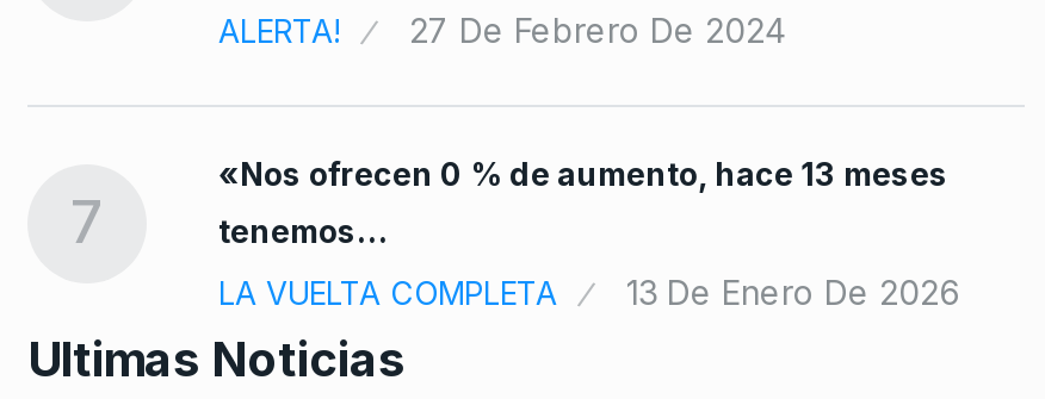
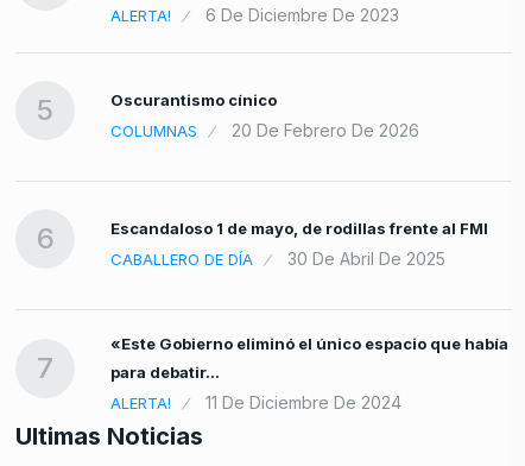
[409,9,786,50] 27 De Febrero De 2024 -> [36,5,488,268] 6 De Diciembre De 2023 | 5 | Oscurantismo cínico | COLUMNAS | 20 De Febrero De 2026 | 6 | Escandaloso 1 de mayo, de rodillas frente al FMI | CABALLERO DE DÍA | 30 De Abril De 2025
[218,154,948,192] «Nos ofrecen 0 % de aumento, hace 13 meses -> [110,334,508,353] «Este Gobierno eliminó el único espacio que había
[218,212,385,250] tenemos… -> [110,362,220,381] para debatir…
[218,271,960,312] LA VUELTA COMPLETA | 13 De Enero De 2026 -> [110,392,401,412] ALERTA! | 11 De Diciembre De 2024

